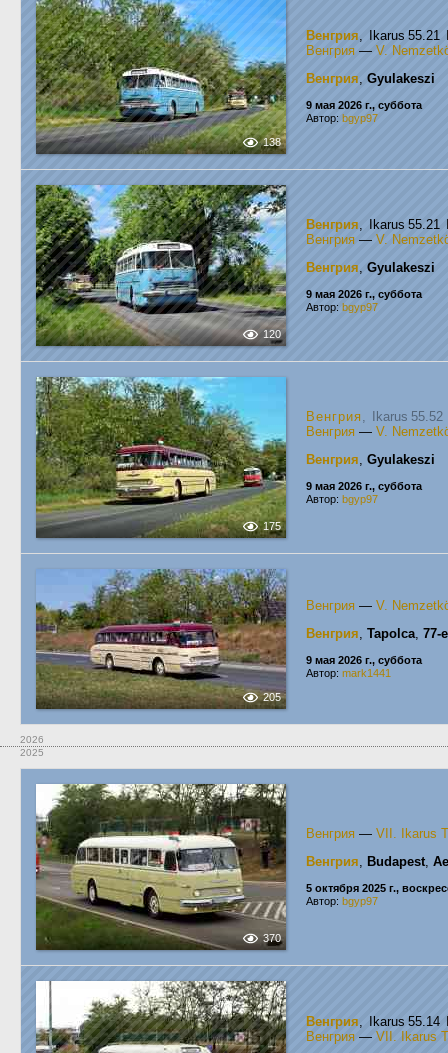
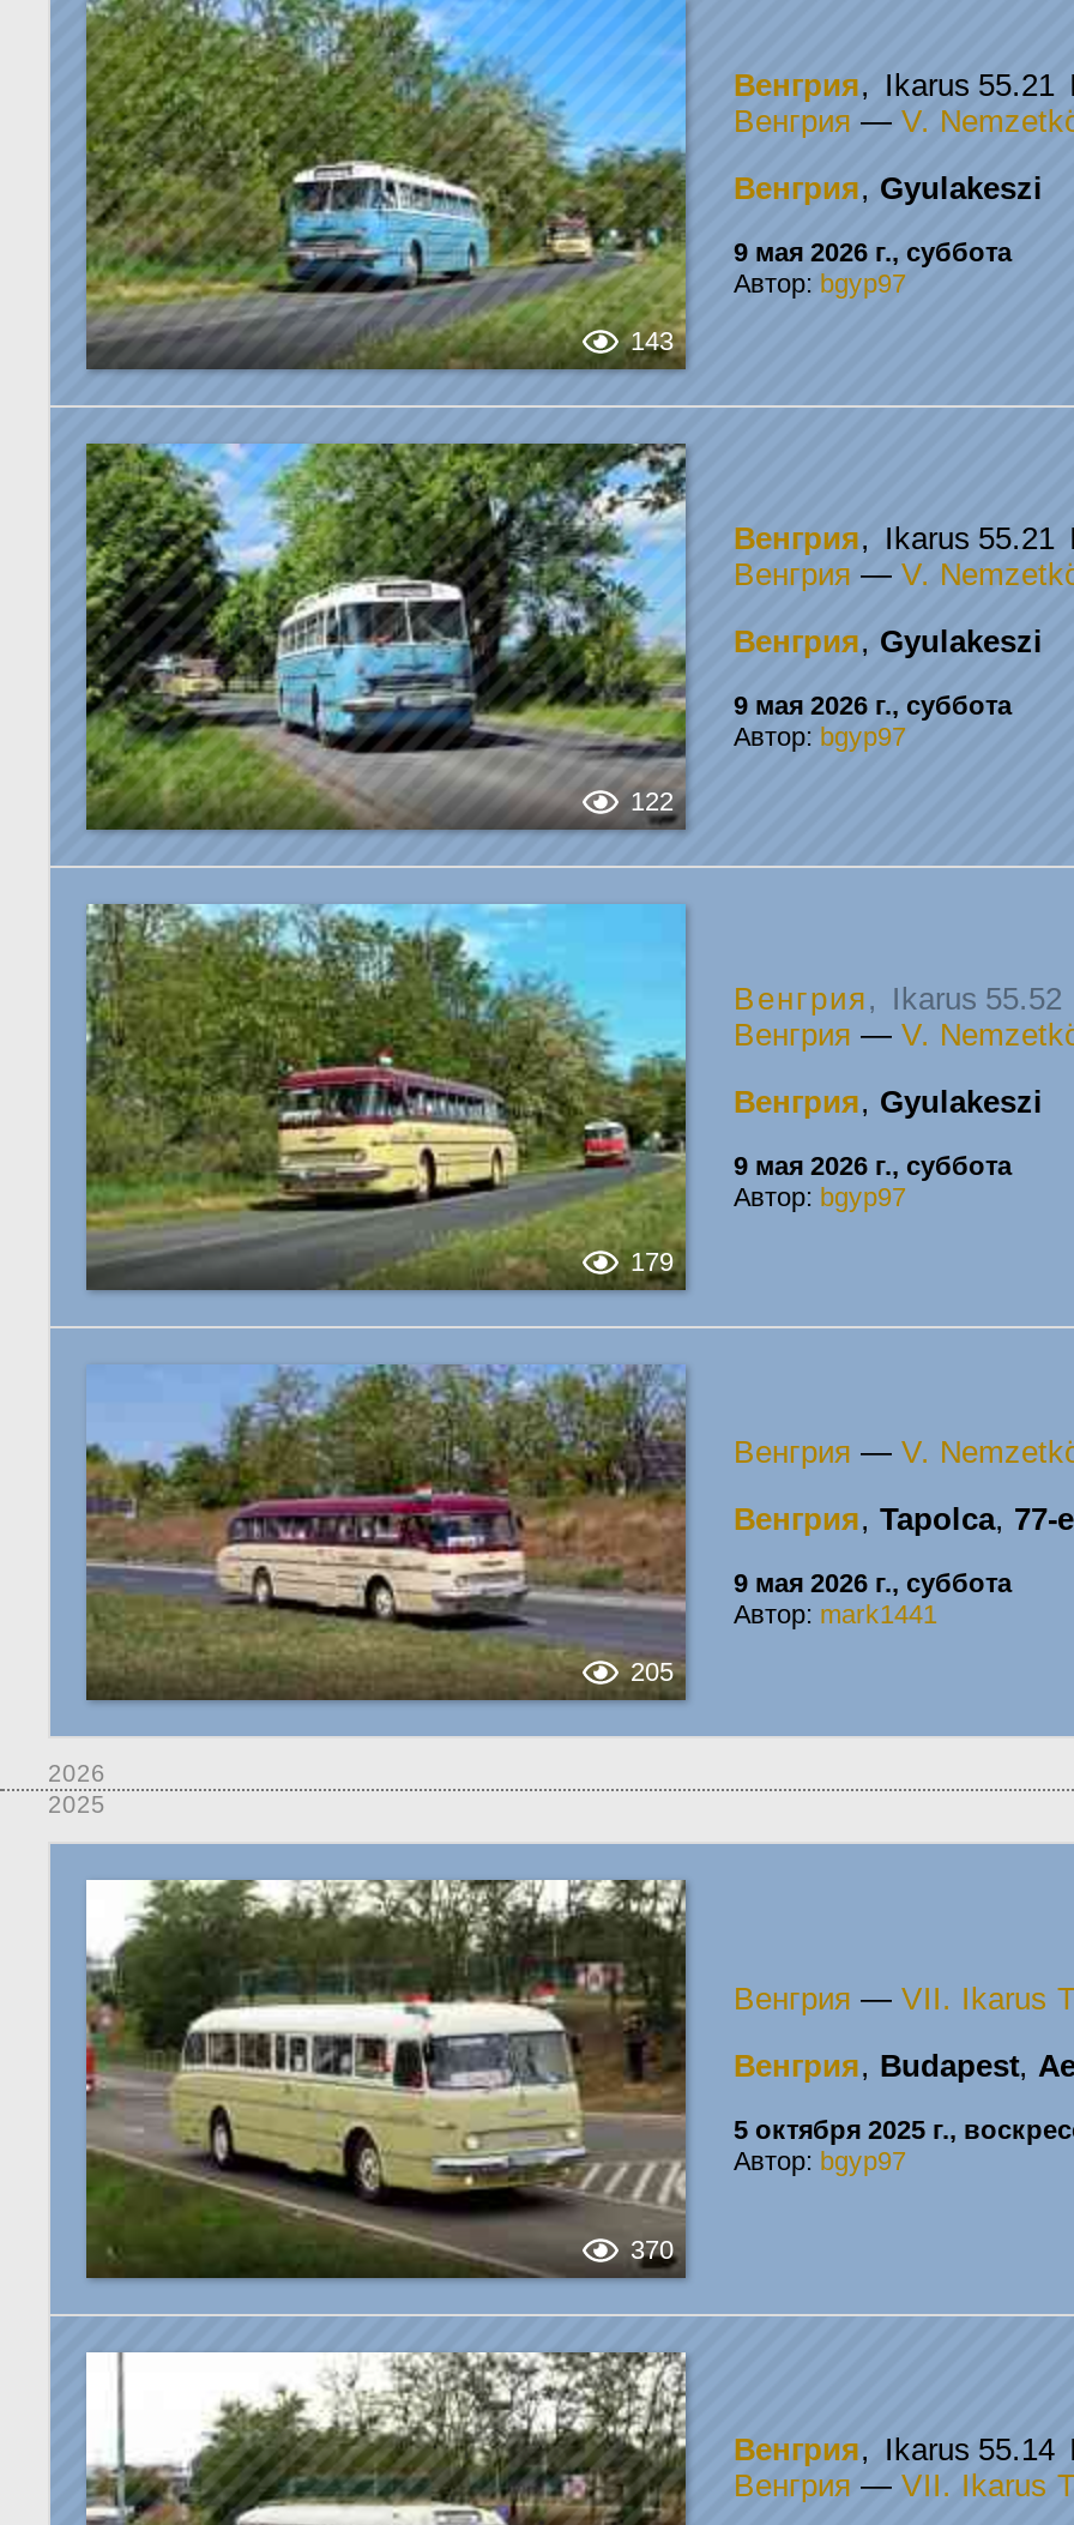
[263,136,281,148] 138 -> [630,326,674,355] 143
[263,328,281,340] 120 -> [630,787,674,815] 122
[263,520,281,532] 175 -> [630,1247,674,1276] 179

